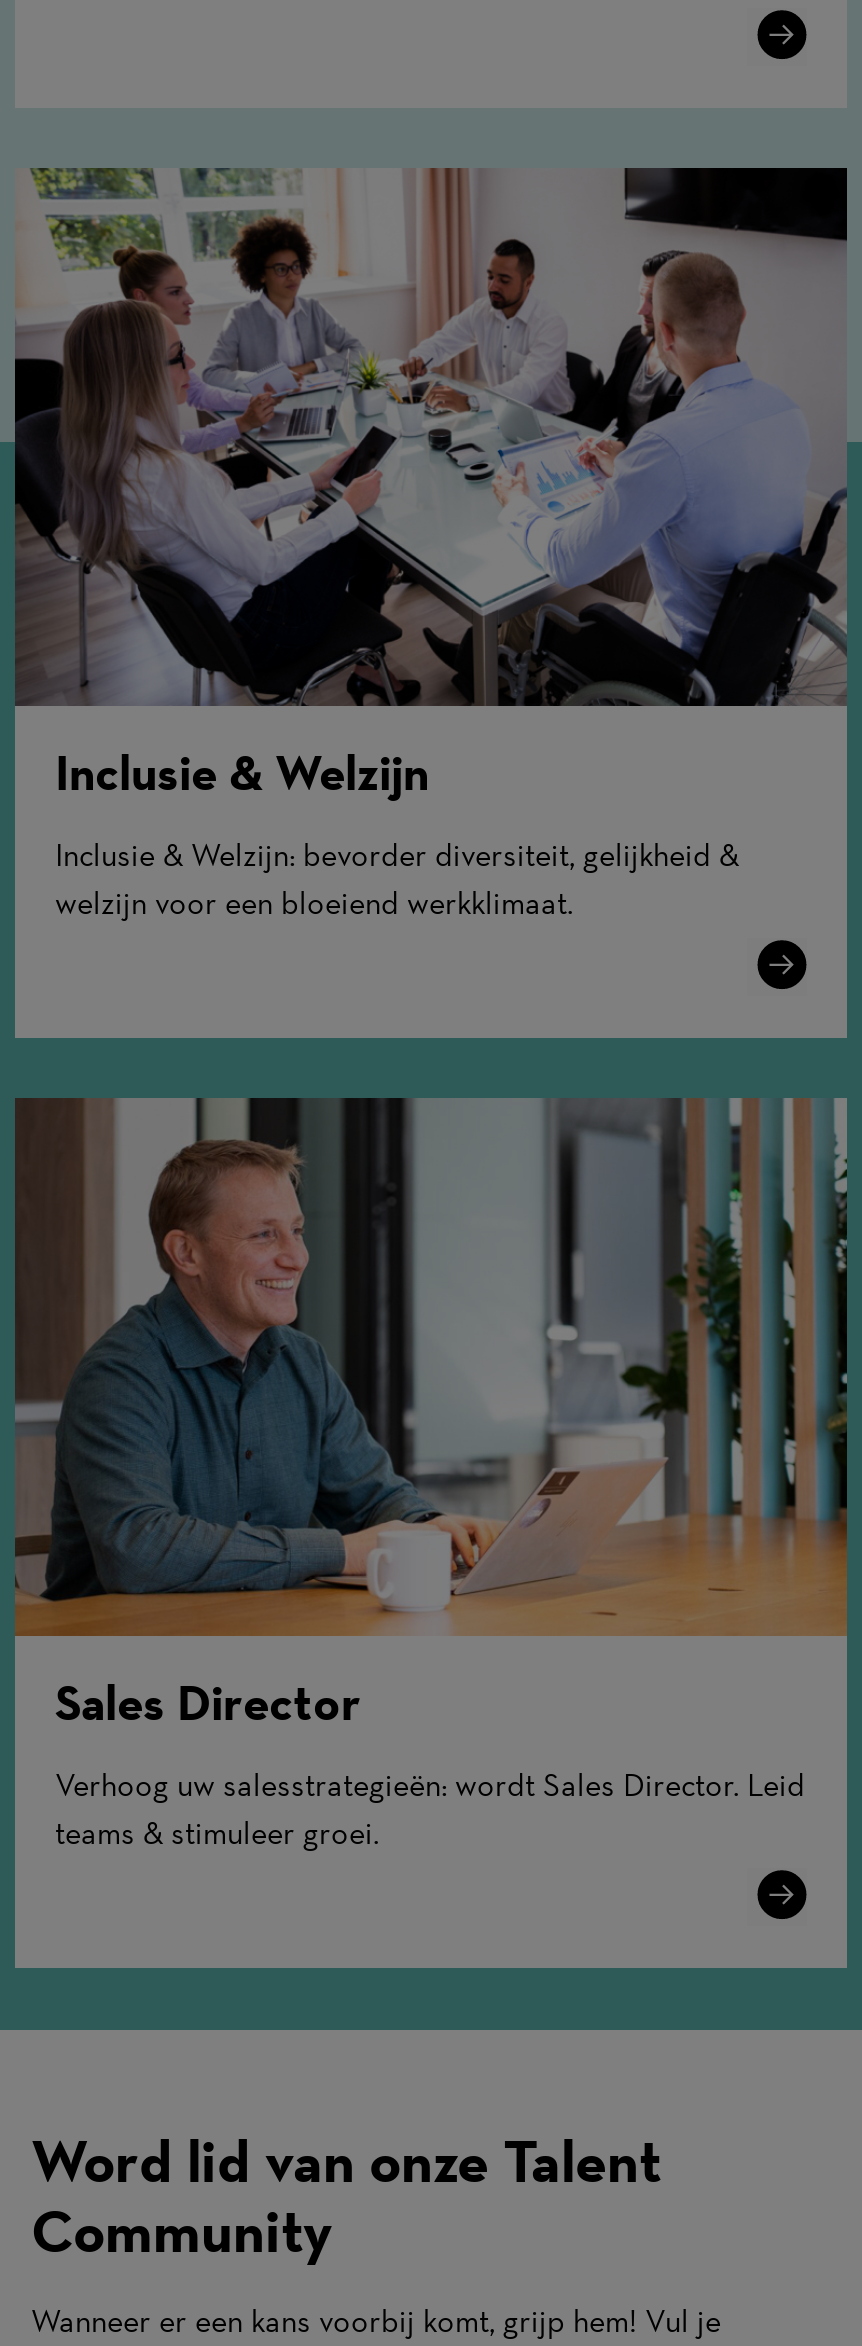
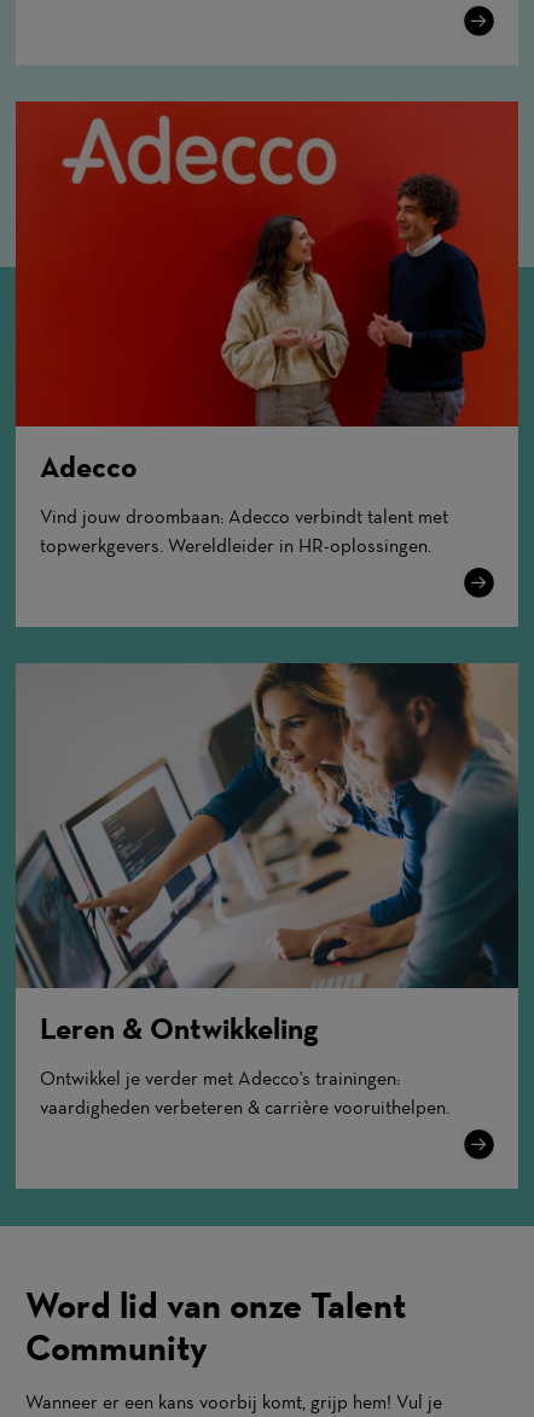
[13,166,849,802] [image] | Inclusie & Welzijn -> [14,100,520,485] [image] | Adecco
[55,836,739,922] Inclusie & Welzijn: bevorder diversiteit, gelijkheid & | welzijn voor een bloeiend werkklimaat. -> [40,505,448,557] Vind jouw droombaan: Adecco verbindt talent met | topwerkgevers. Wereldleider in HR-oplossingen.
[13,1096,849,1732] [image] | Sales Director -> [14,662,520,1046] [image] | Leren & Ontwikkeling
[55,1766,805,1852] Verhoog uw salesstrategieën: wordt Sales Director. Leid | teams & stimuleer groei. -> [40,1067,449,1119] Ontwikkel je verder met Adecco's trainingen: | vaardigheden verbeteren & carrière vooruithelpen.

